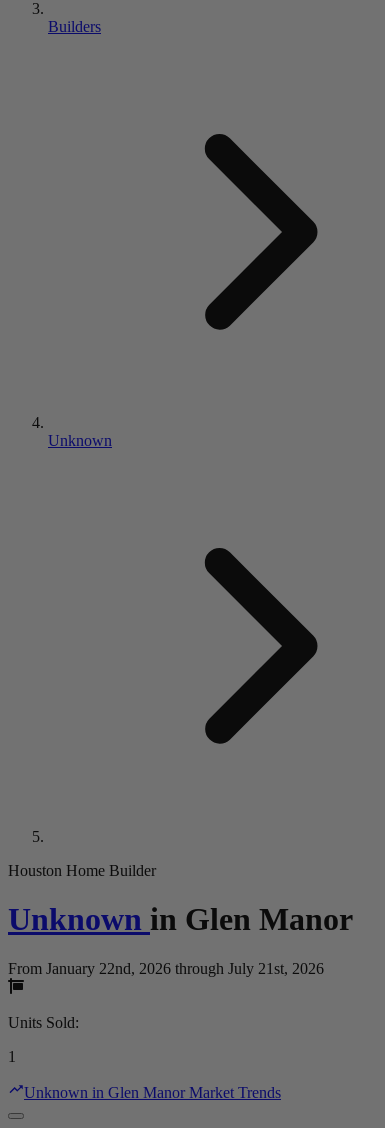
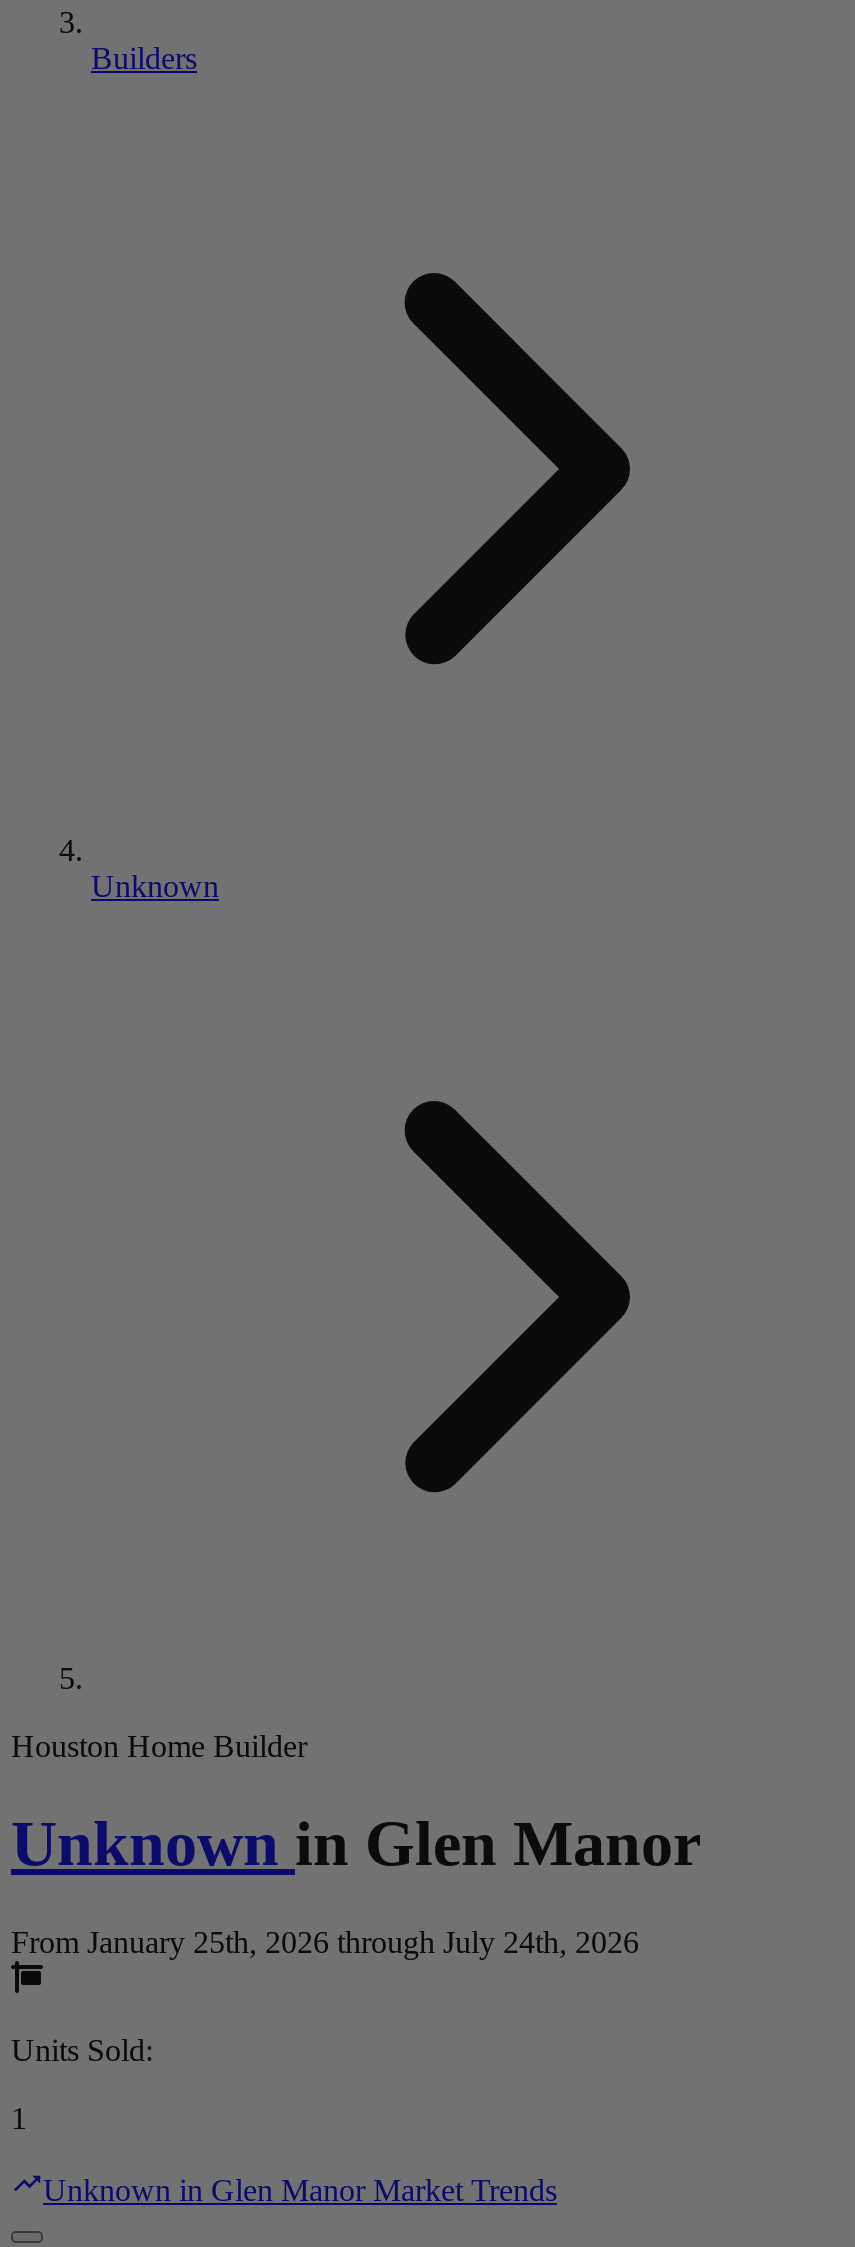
[8,960,324,977] From January 22nd, 2026 through July 21st, 2026 -> [11,1925,639,1959] From January 25th, 2026 through July 24th, 2026

